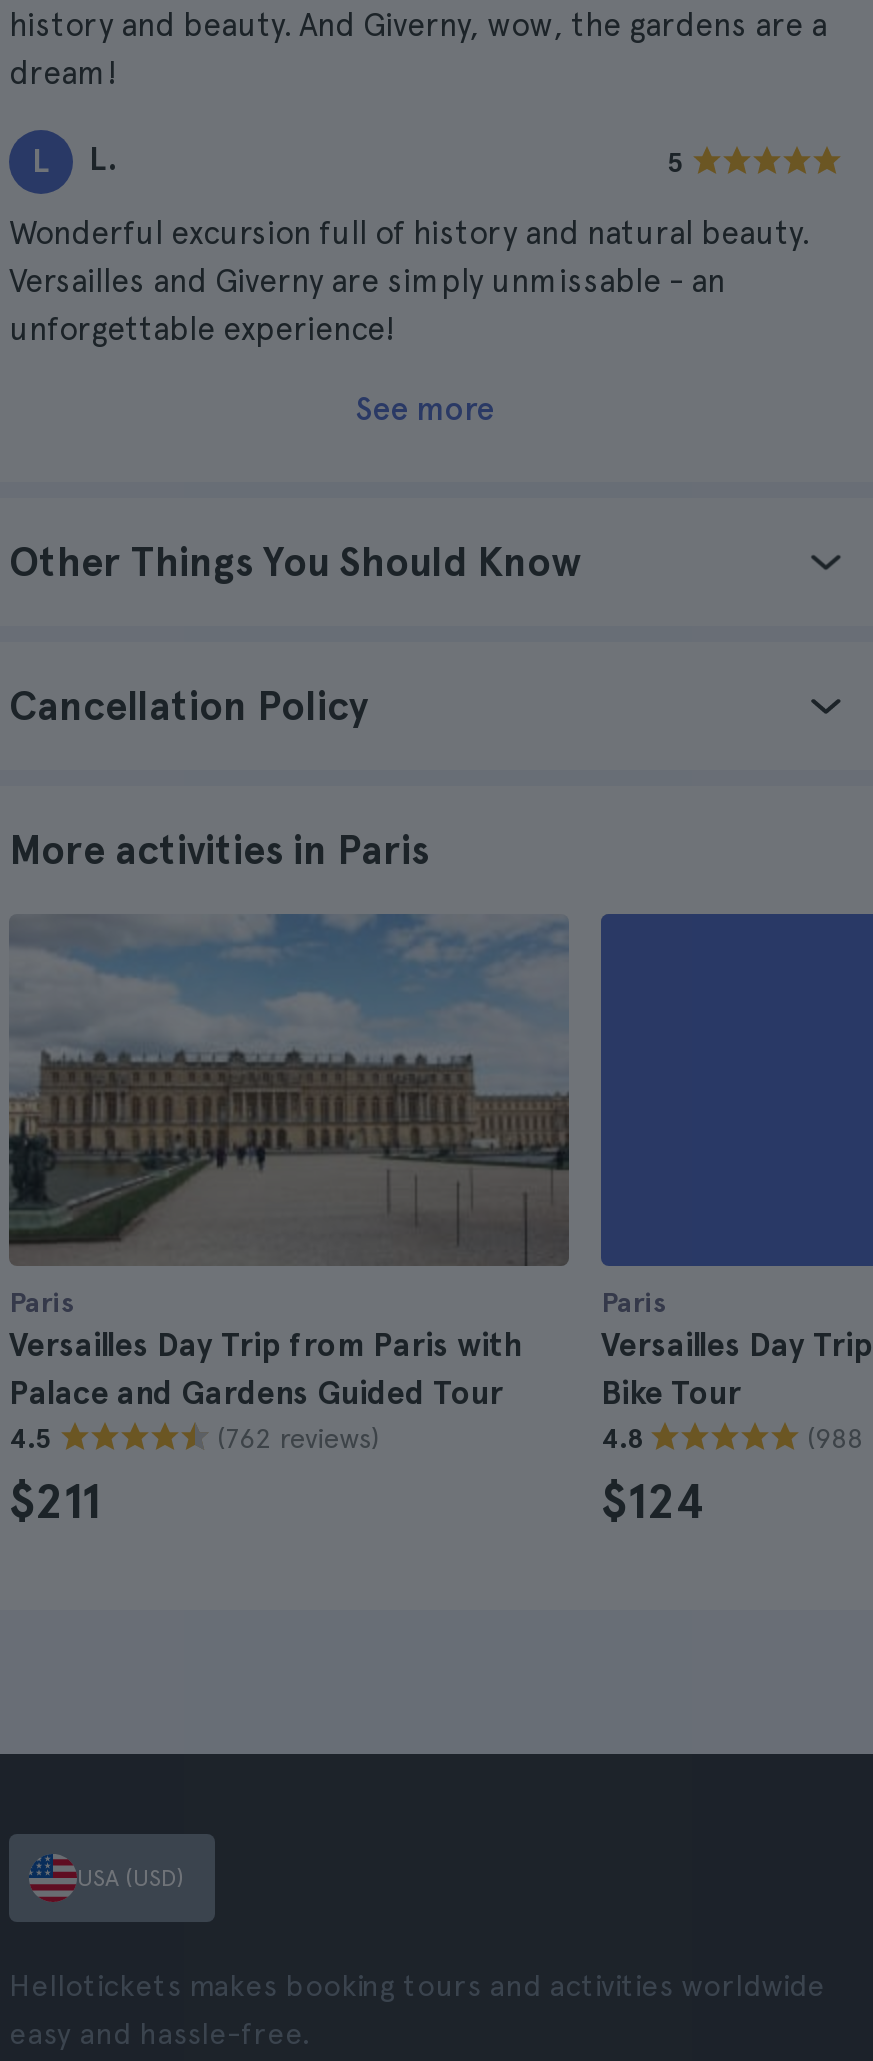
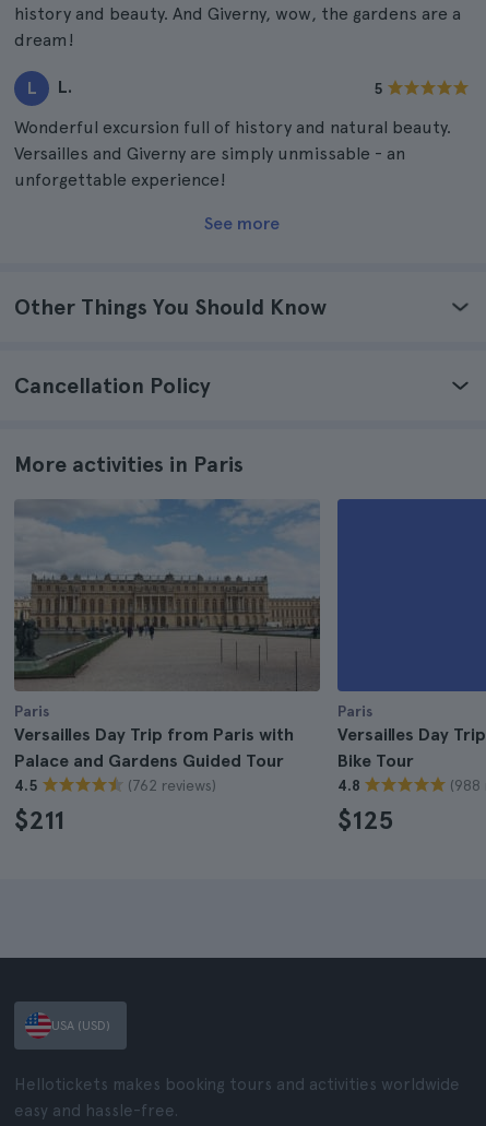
[601,1472,703,1530] $124 -> [337,804,393,835] $125

